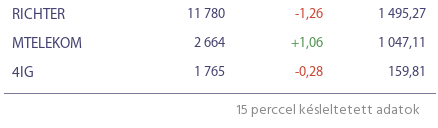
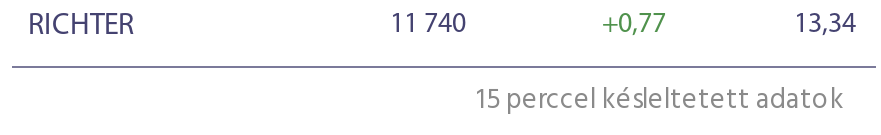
[12,7,426,81] 11 780 | -1,26 | 1 495,27 | MTELEKOM | 2 664 | +1,06 | 1 047,11 | 4IG | 1 765 | -0,28 | 159,81 -> [390,10,856,40] 11 740 | +0,77 | 13,34

